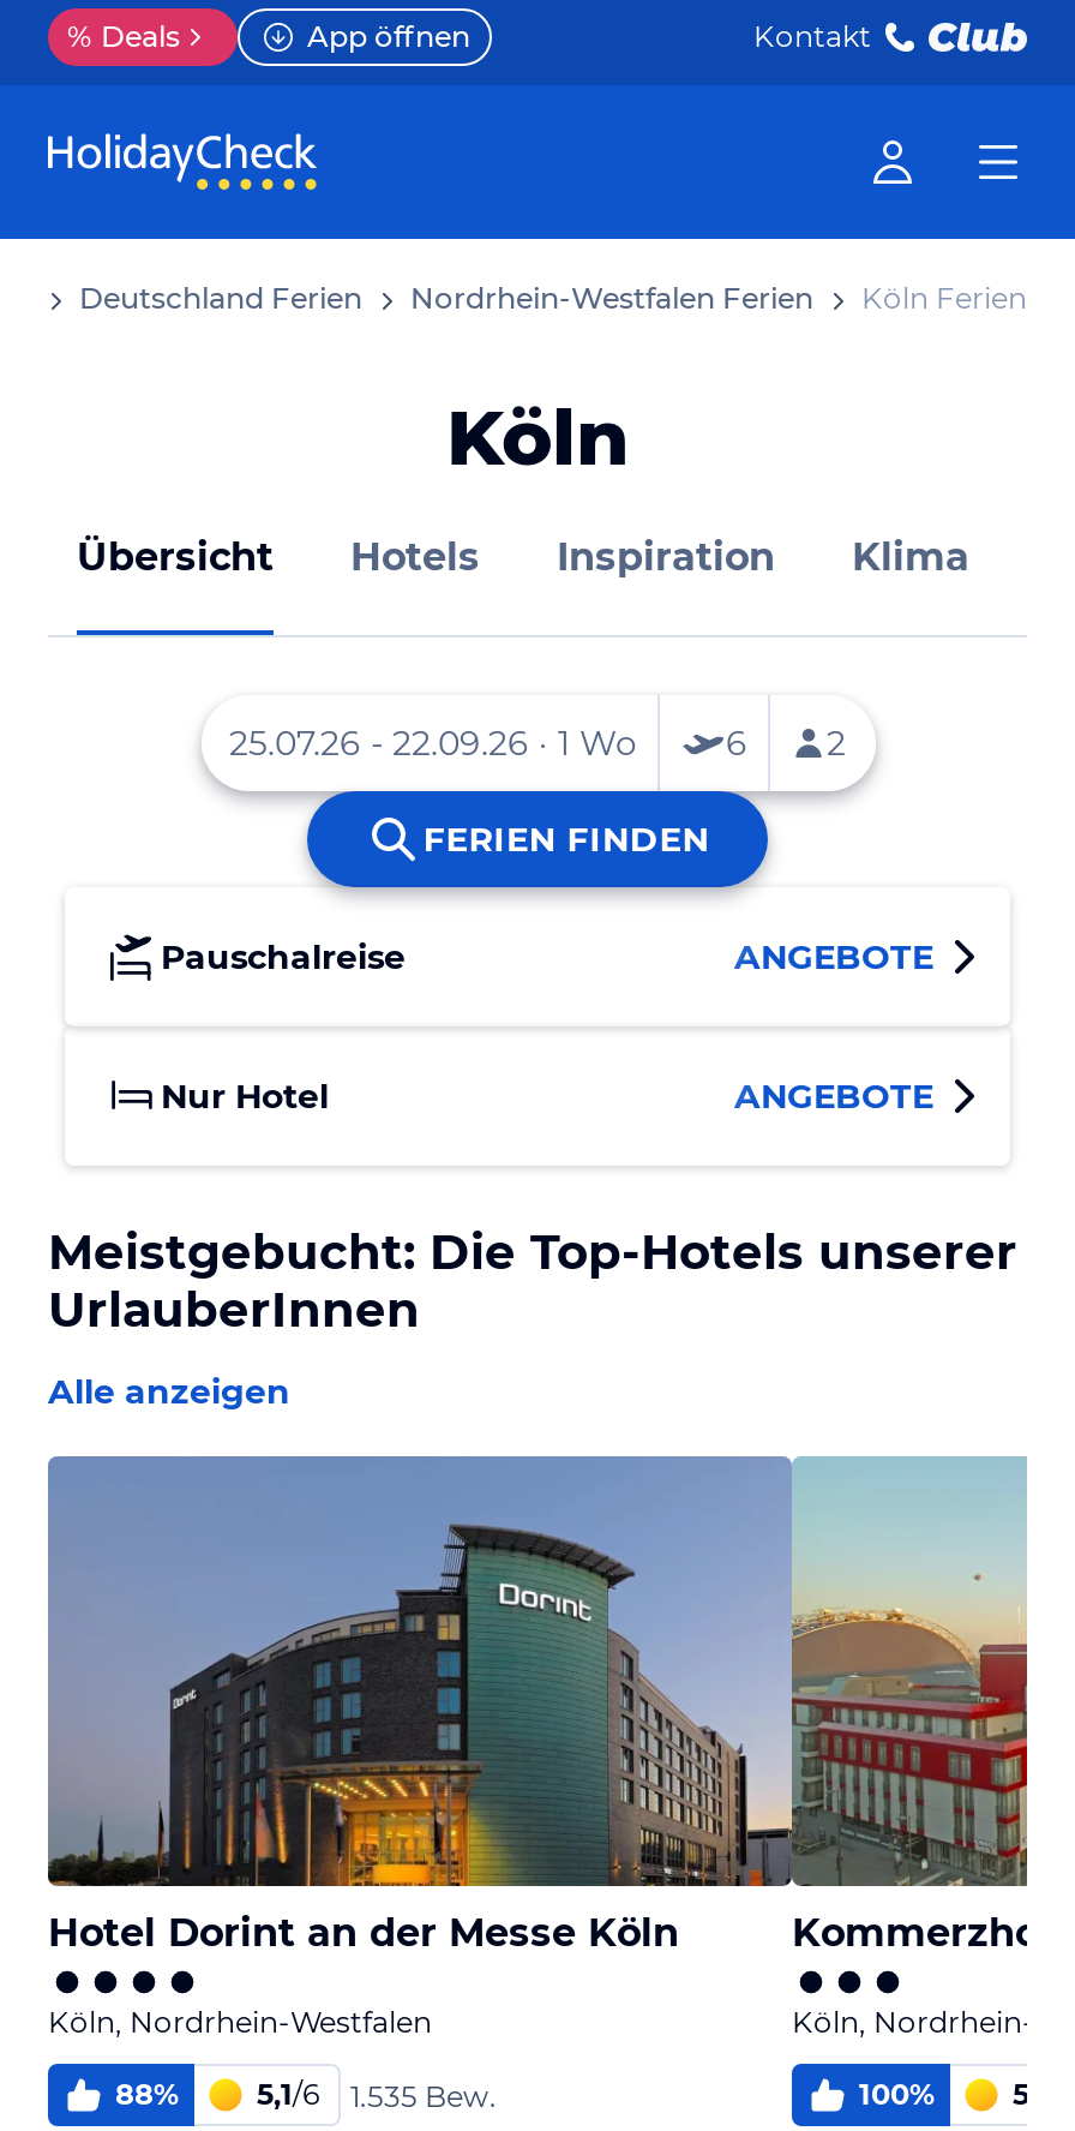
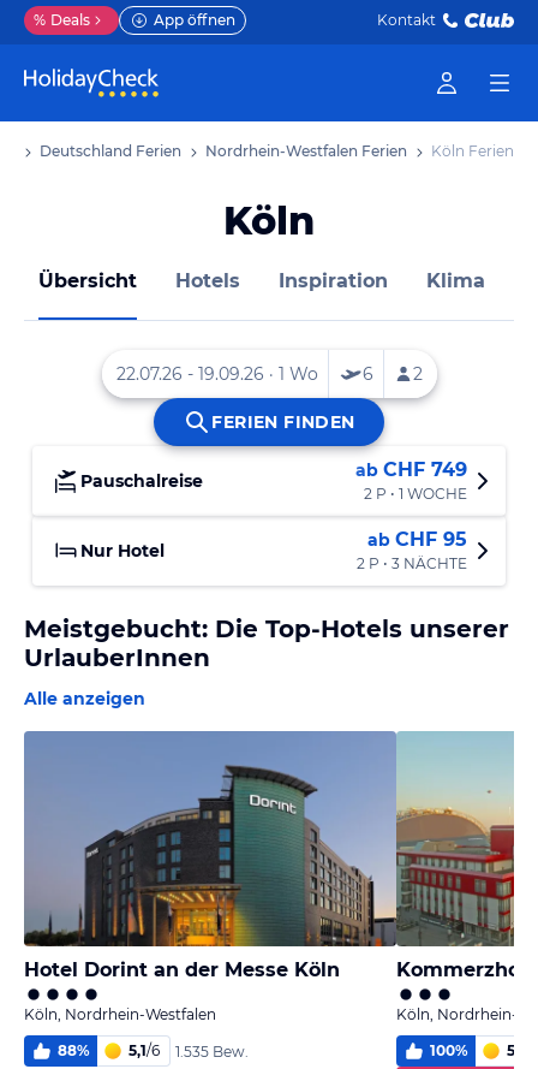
[734,934,933,977] ANGEBOTE -> [355,458,467,502] ab CHF 749 | 2 P • 1 WOCHE
[734,1073,933,1117] ANGEBOTE -> [357,527,467,572] ab CHF 95 | 2 P • 3 NÄCHTE

